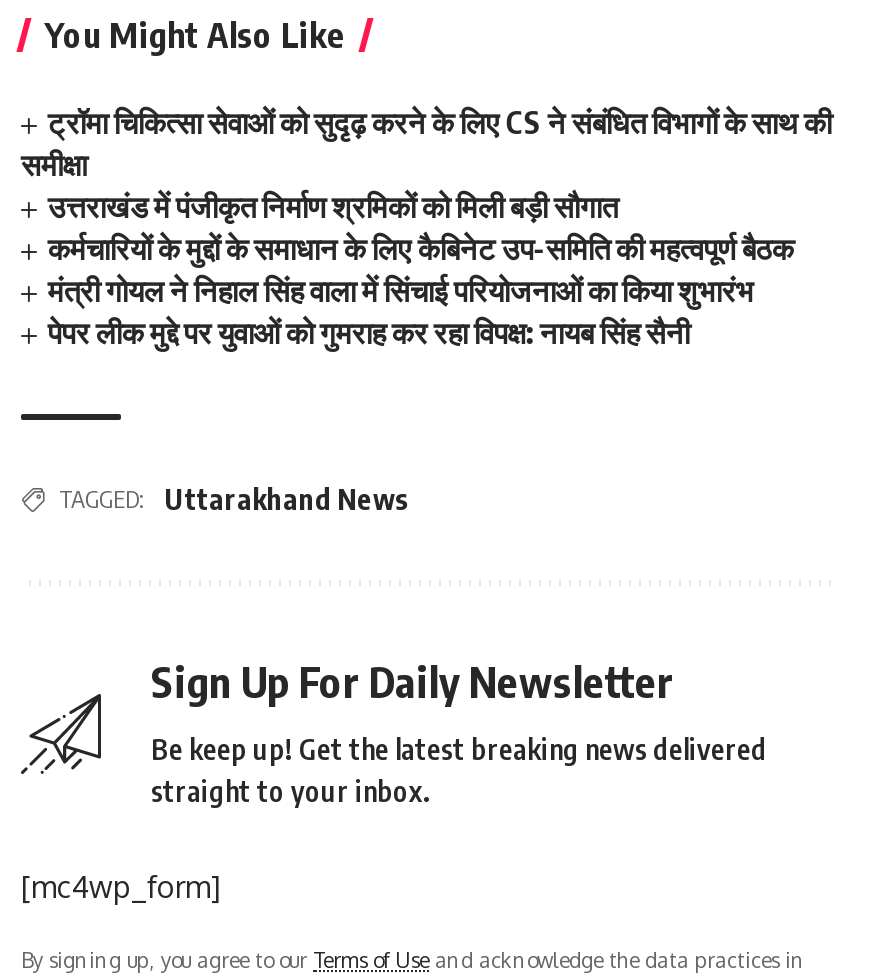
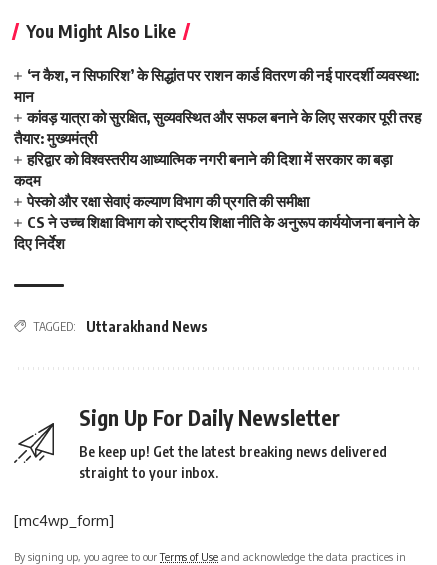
[21,105,832,351] ट्रॉमा चिकित्सा सेवाओं को सुदृढ़ करने के लिए CS ने संबंधित विभागों के साथ की | समीक्षा | उत्तराखंड में पंजीकृत निर्माण श्रमिकों को मिली बड़ी सौगात | कर्मचारियों के मुद्दों के समाधान के लिए कैबिनेट उप-समिति की महत्वपूर्ण बैठक | मंत्री गोयल ने निहाल सिंह वाला में सिंचाई परियोजनाओं का किया शुभारंभ | पेपर लीक मुद्दे पर युवाओं को गुमराह कर रहा विपक्ष: नायब सिंह सैनी -> [14,65,421,251] ‘न कैश, न सिफारिश’ के सिद्धांत पर राशन कार्ड वितरण की नई पारदर्शी व्यवस्था: | मान | कांवड़ यात्रा को सुरक्षित, सुव्यवस्थित और सफल बनाने के लिए सरकार पूरी तरह | तैयार: मुख्यमंत्री | हरिद्वार को विश्वस्तरीय आध्यात्मिक नगरी बनाने की दिशा में सरकार का बड़ा | कदम | पेस्को और रक्षा सेवाएं कल्याण विभाग की प्रगति की समीक्षा | CS ने उच्च शिक्षा विभाग को राष्ट्रीय शिक्षा नीति के अनुरूप कार्ययोजना बनाने के | दिए निर्देश

